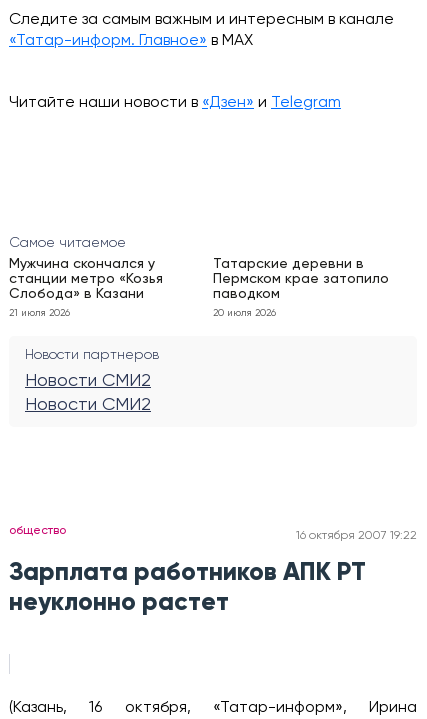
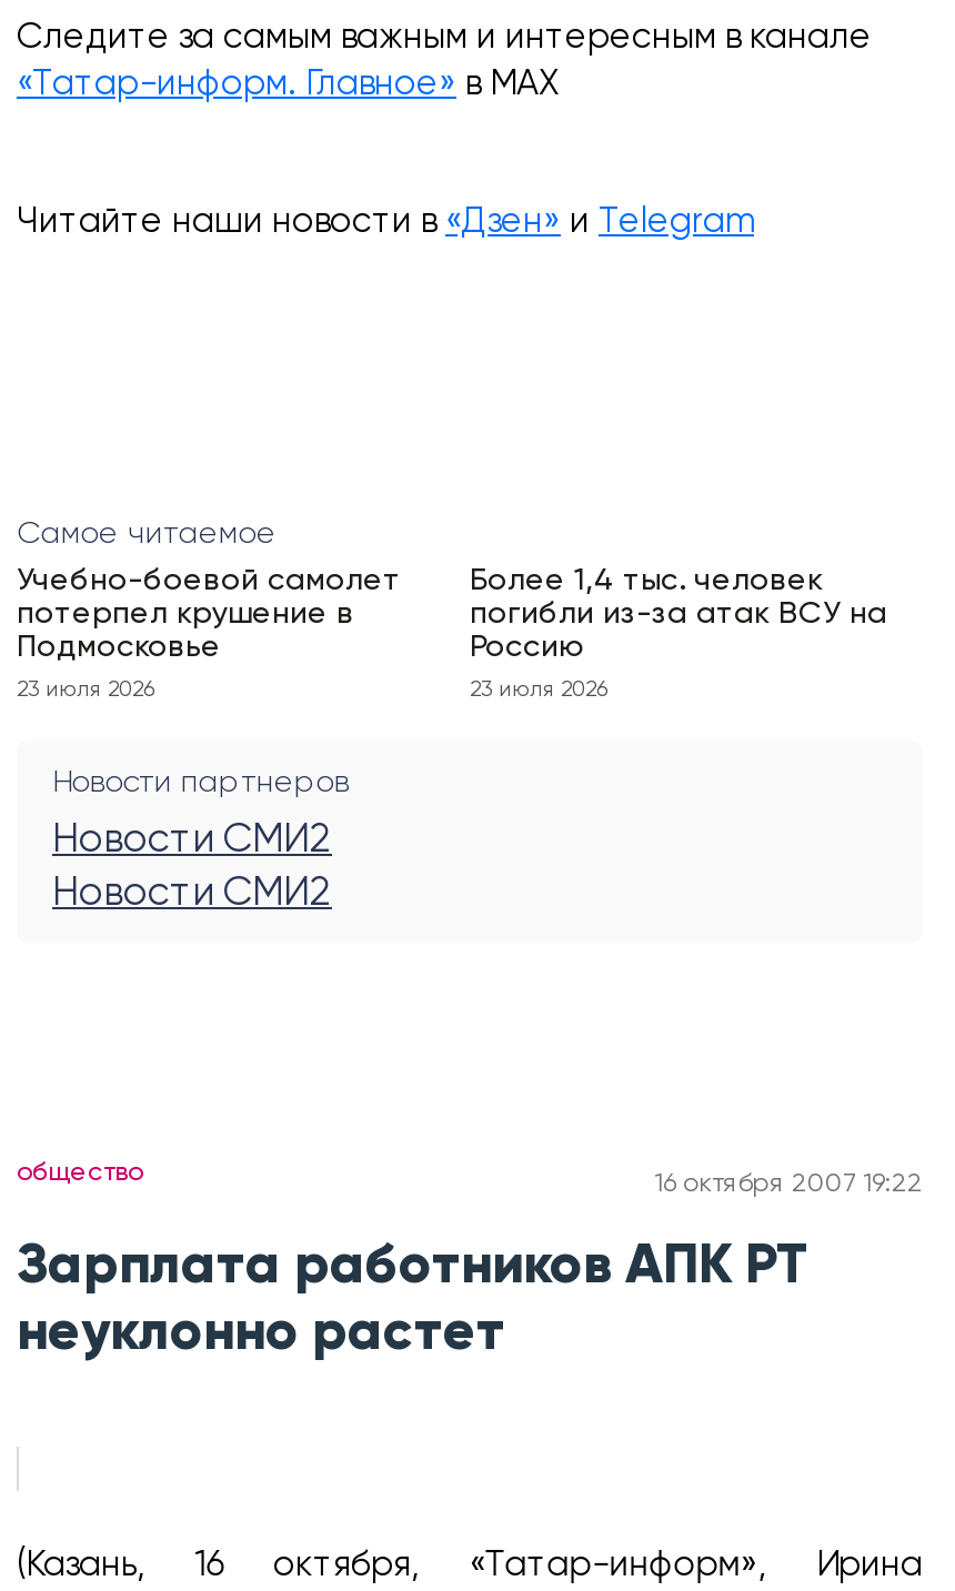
[9,257,163,301] Мужчина скончался у | станции метро «Козья | Слобода» в Казани -> [17,565,401,663] Учебно-боевой самолет | потерпел крушение в | Подмосковье
[213,257,389,301] Татарские деревни в | Пермском крае затопило | паводком -> [470,565,887,663] Более 1,4 тыс. человек | погибли из-за атак ВСУ на | Россию
[9,308,70,318] 21 июля 2026 -> [17,678,154,701] 23 июля 2026
[213,308,276,318] 20 июля 2026 -> [470,678,607,701] 23 июля 2026

